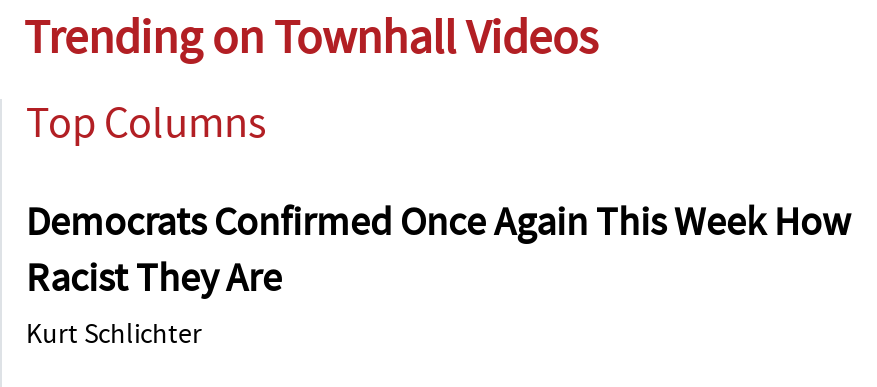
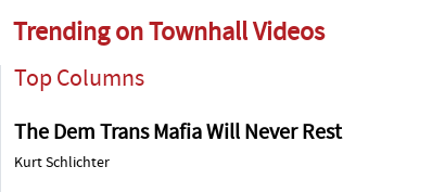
[26,205,850,301] Democrats Confirmed Once Again This Week How | Racist They Are -> [14,122,342,144] The Dem Trans Mafia Will Never Rest

